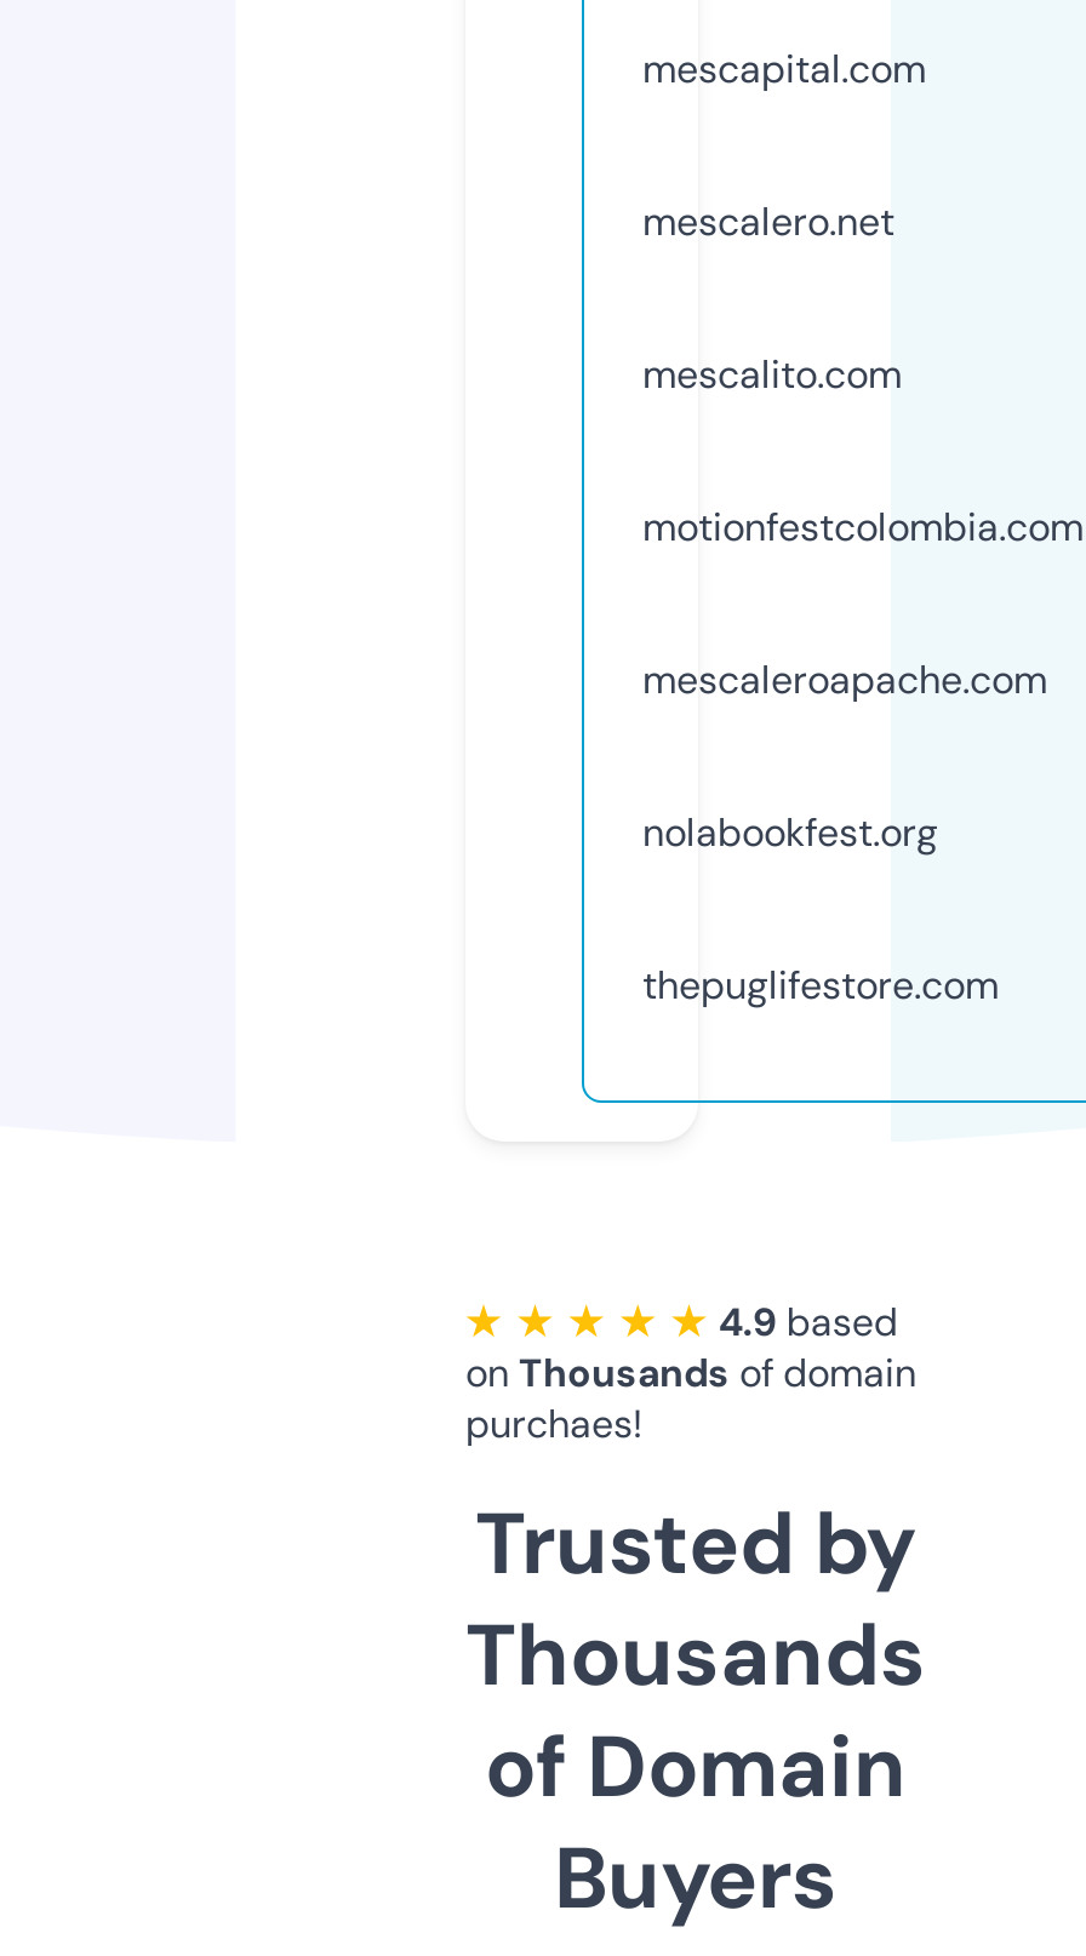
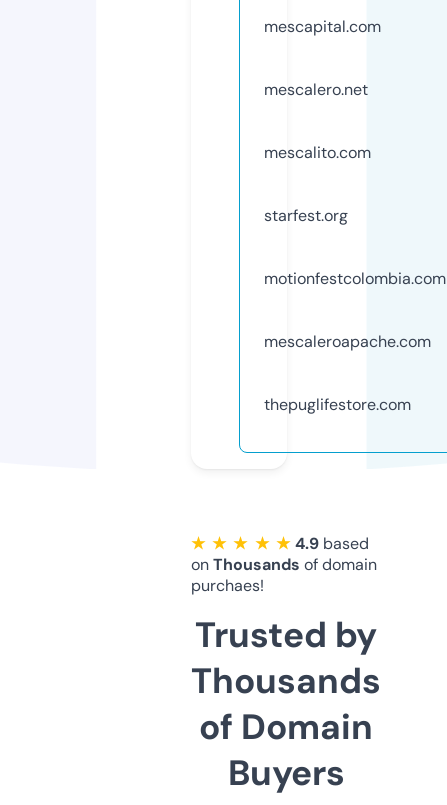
none -> [264,205,348,226] starfest.org
moved [642,501,1084,705] -> [264,268,446,352]: motionfestcolombia.com | mescaleroapache.com
[642,807,938,858] nolabookfest.org -> none

